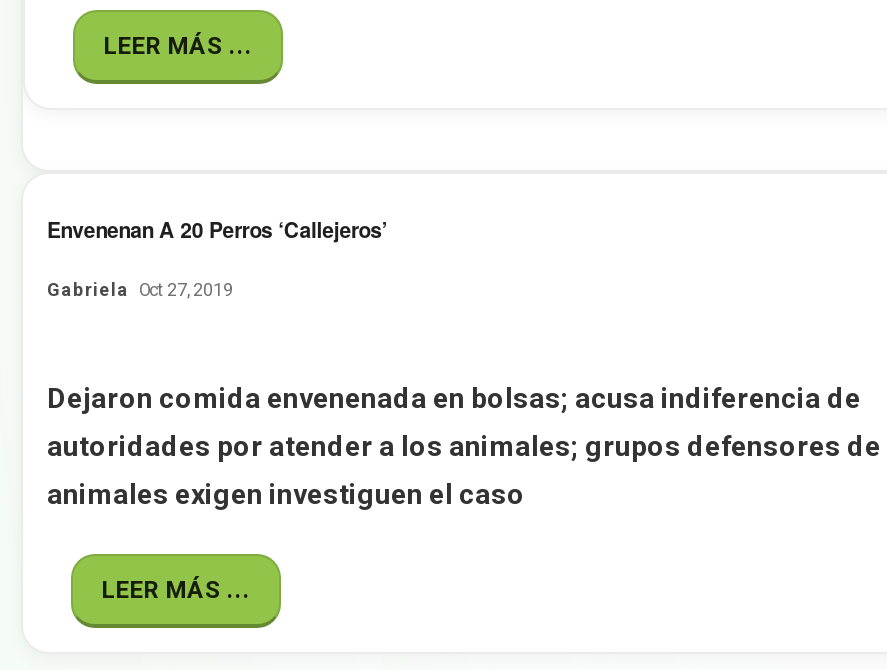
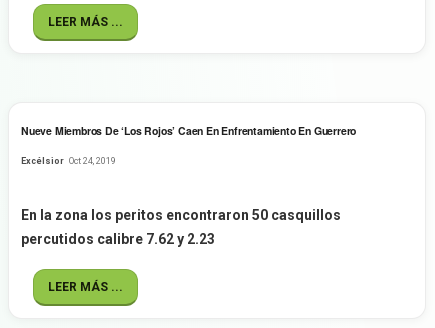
[47,213,387,299] Envenenan A 20 Perros ‘callejeros’ | Gabriela Oct 27, 2019 -> [21,122,356,165] Nueve Miembros De ‘Los Rojos’ Caen En Enfrentamiento En Guerrero | Excélsior Oct 24, 2019
[47,381,881,509] Dejaron comida envenenada en bolsas; acusa indiferencia de | autoridades por atender a los animales; grupos defensores de | animales exigen investiguen el caso -> [21,206,341,246] En la zona los peritos encontraron 50 casquillos | percutidos calibre 7.62 y 2.23

